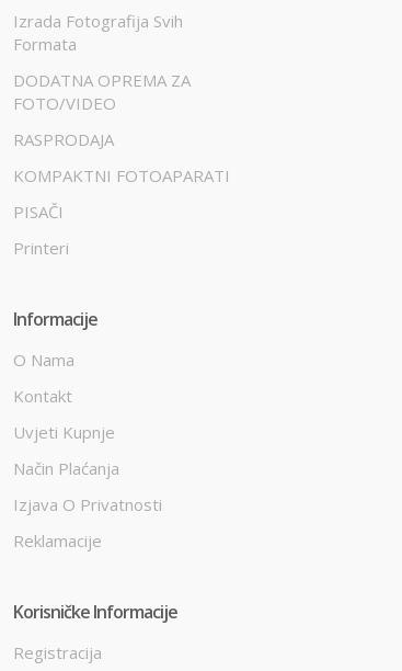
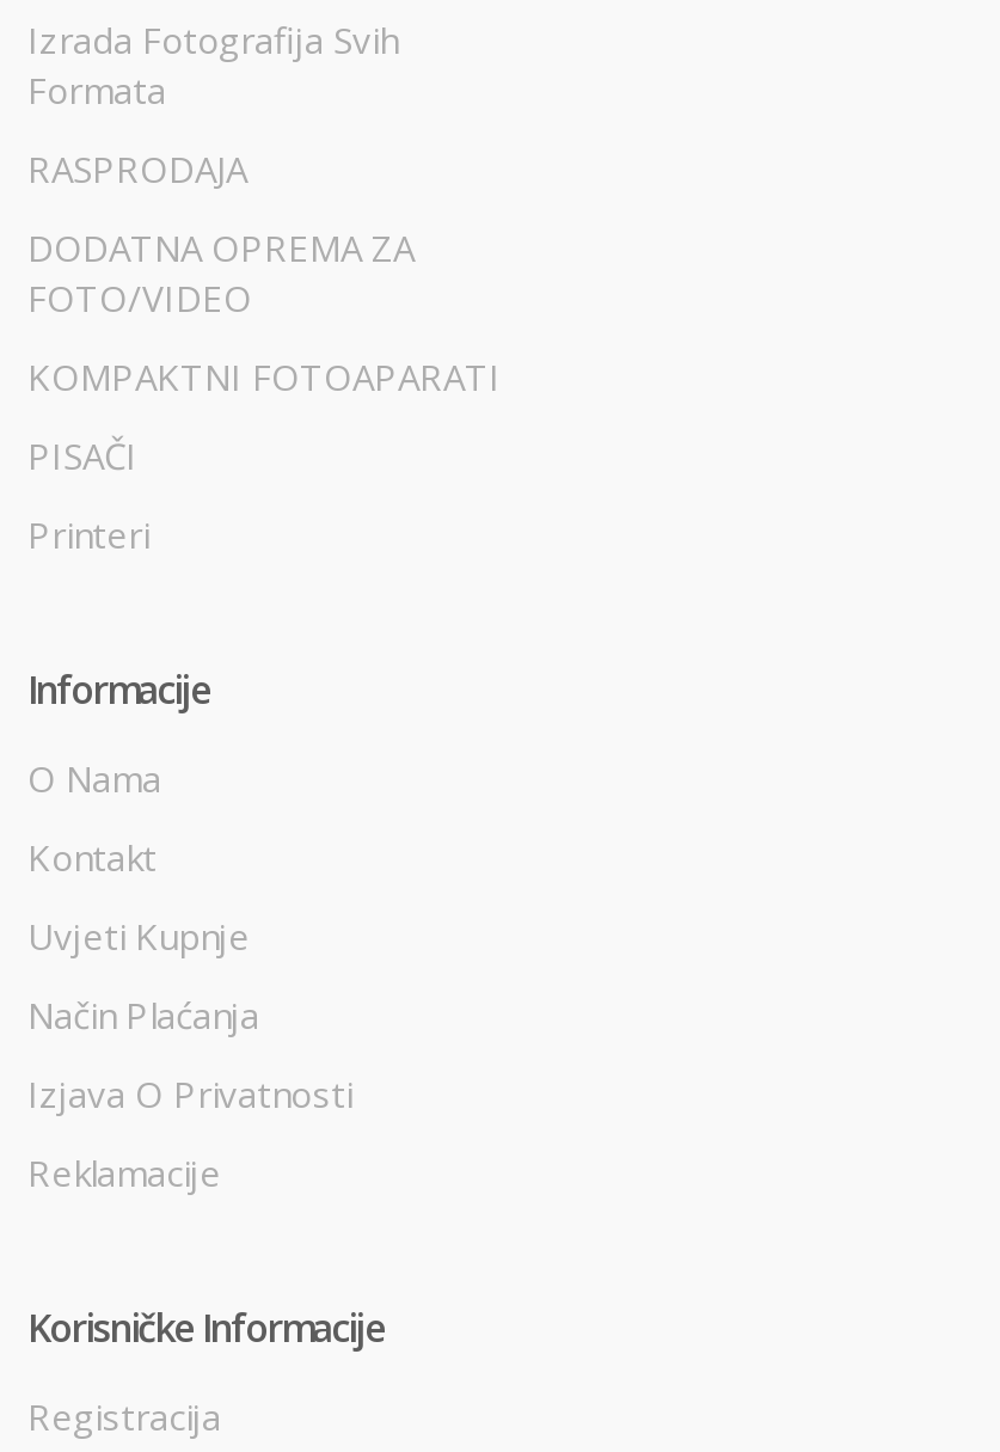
moved [13,69,191,114] -> [27,223,415,321]: DODATNA OPREMA ZA | FOTO/VIDEO
moved [13,128,114,150] -> [27,145,247,192]: RASPRODAJA

